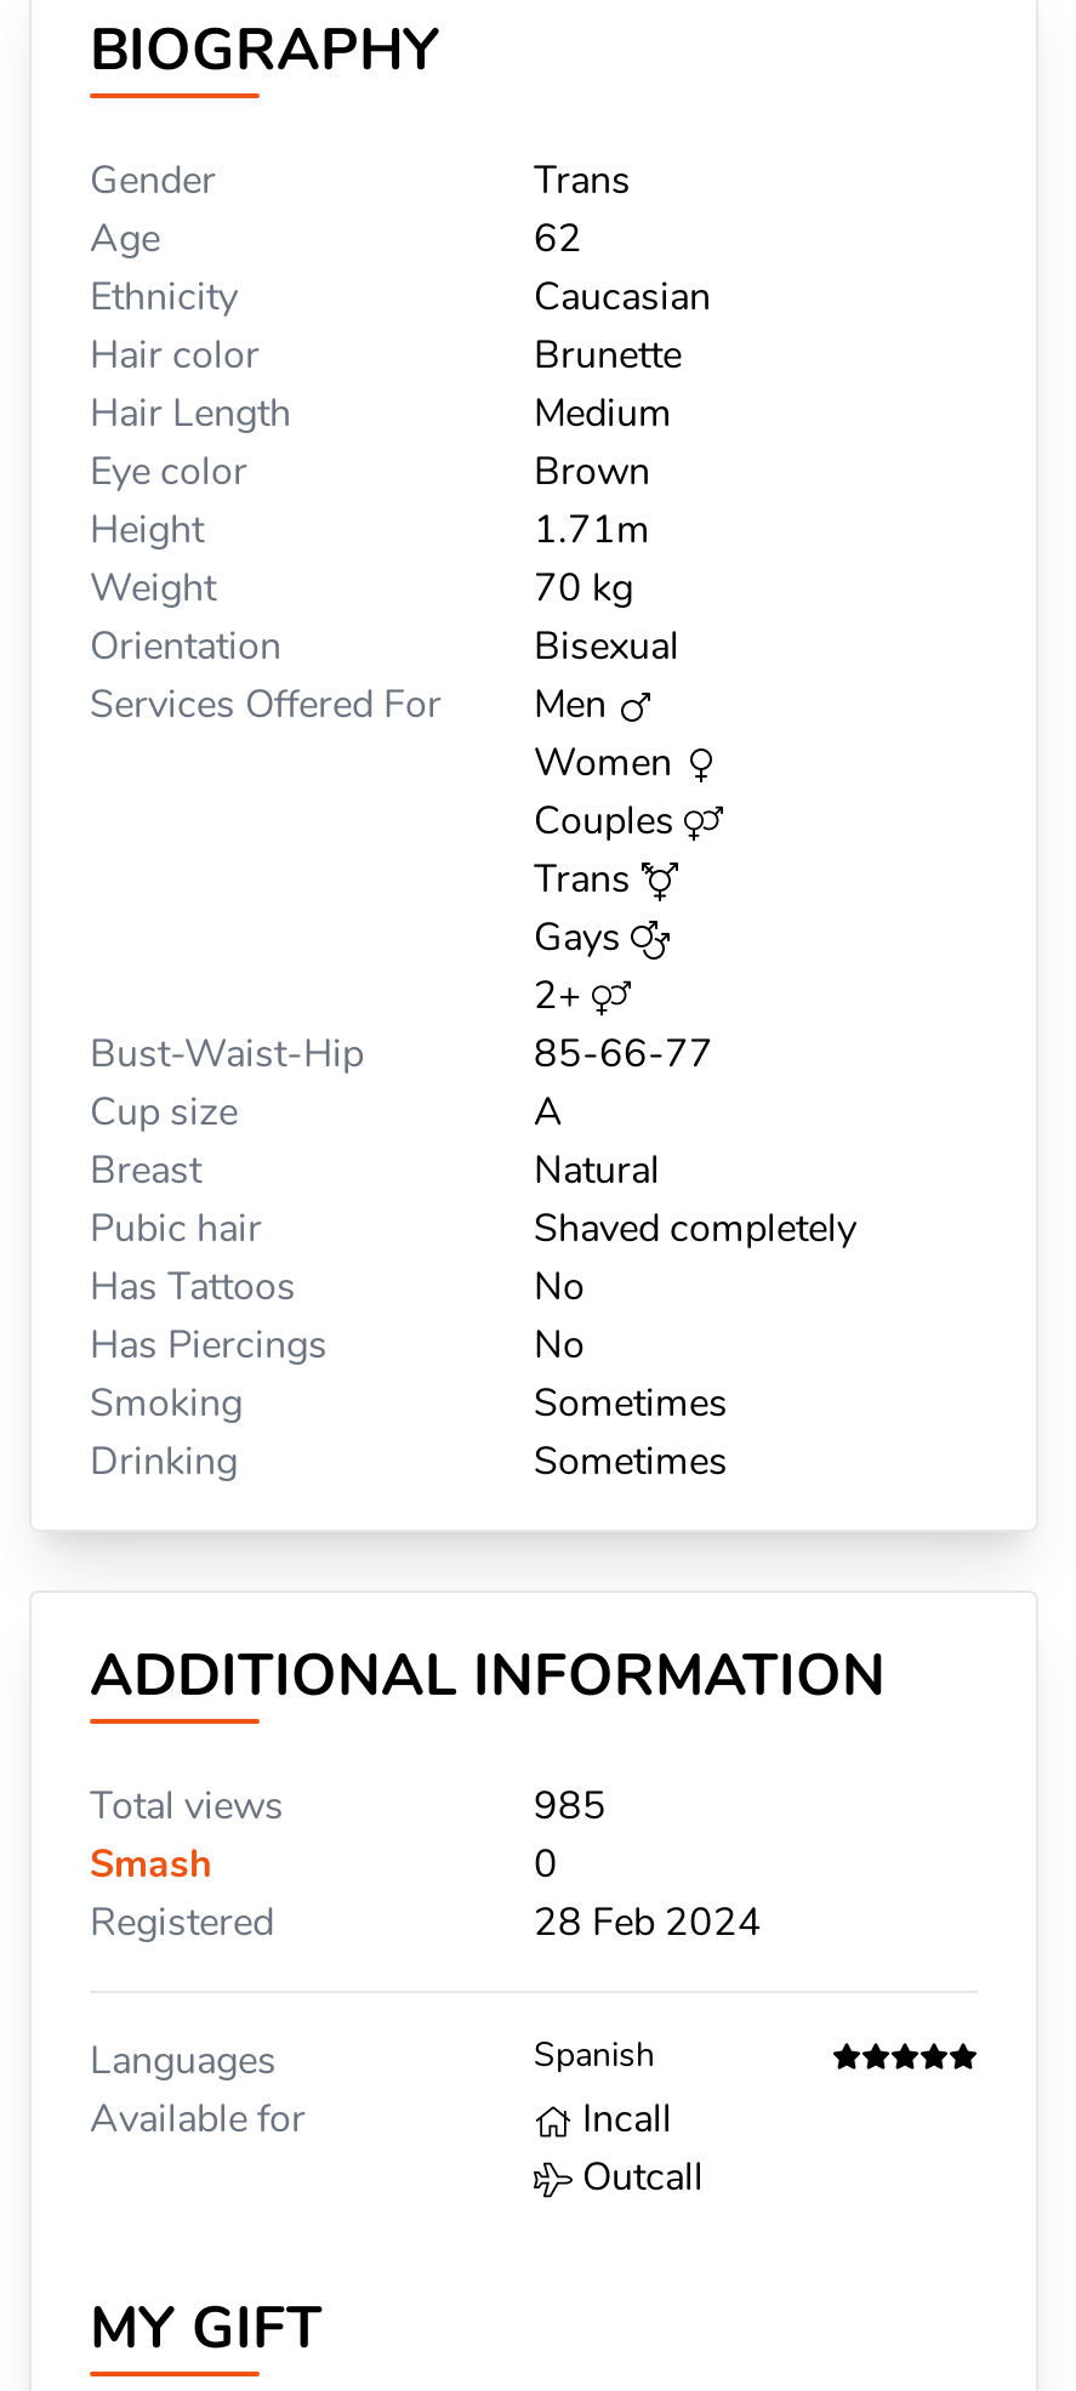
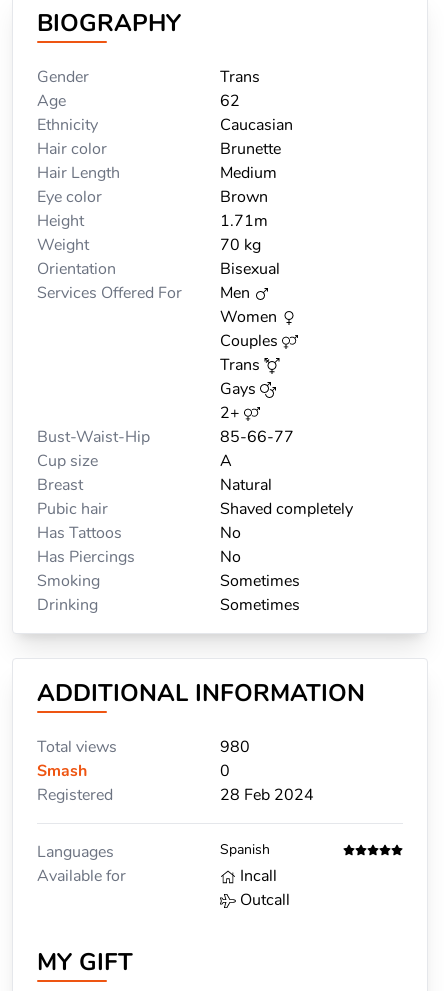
[534,1780,607,1833] 985 -> [220,736,250,758] 980

